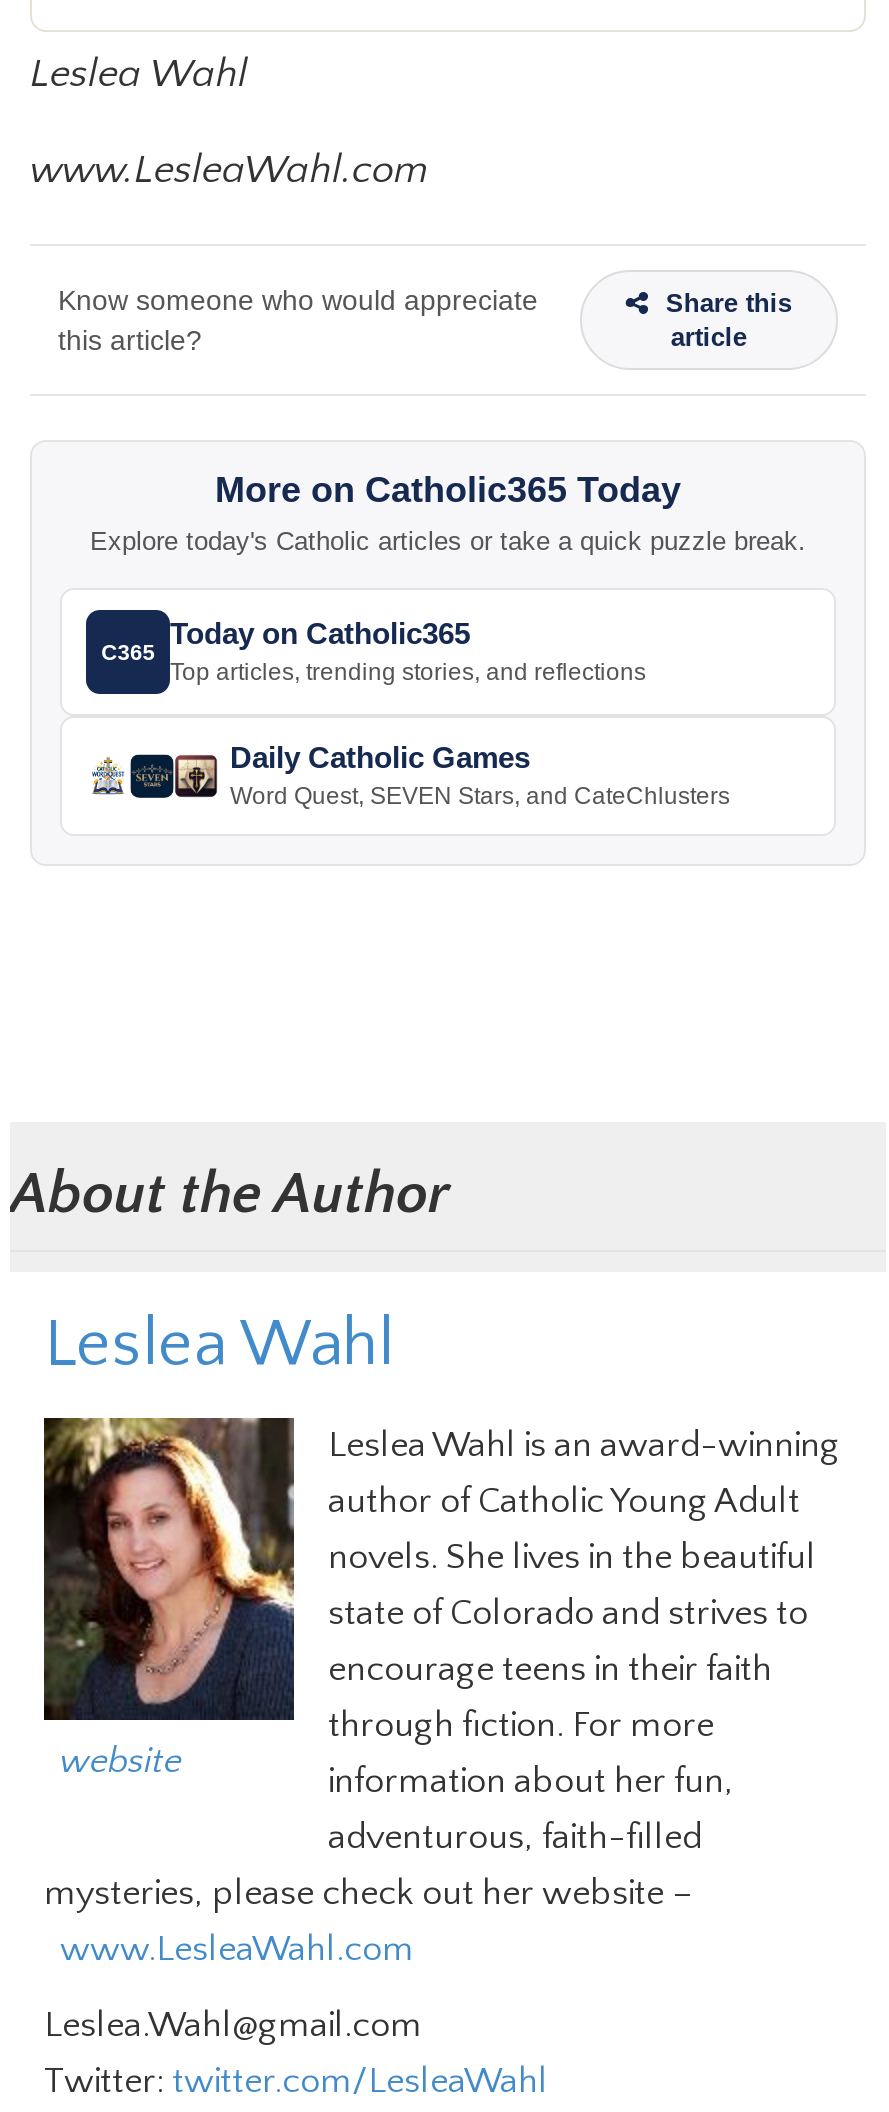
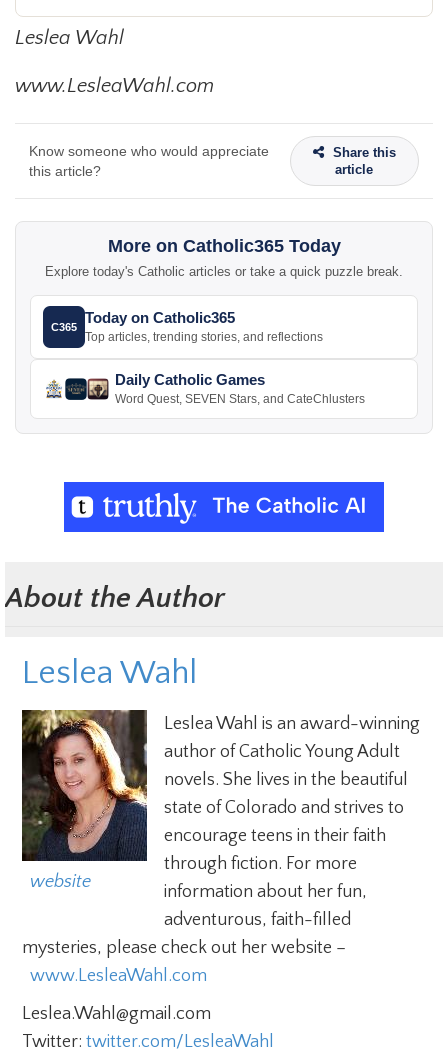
none -> [63,481,385,533] [image]

